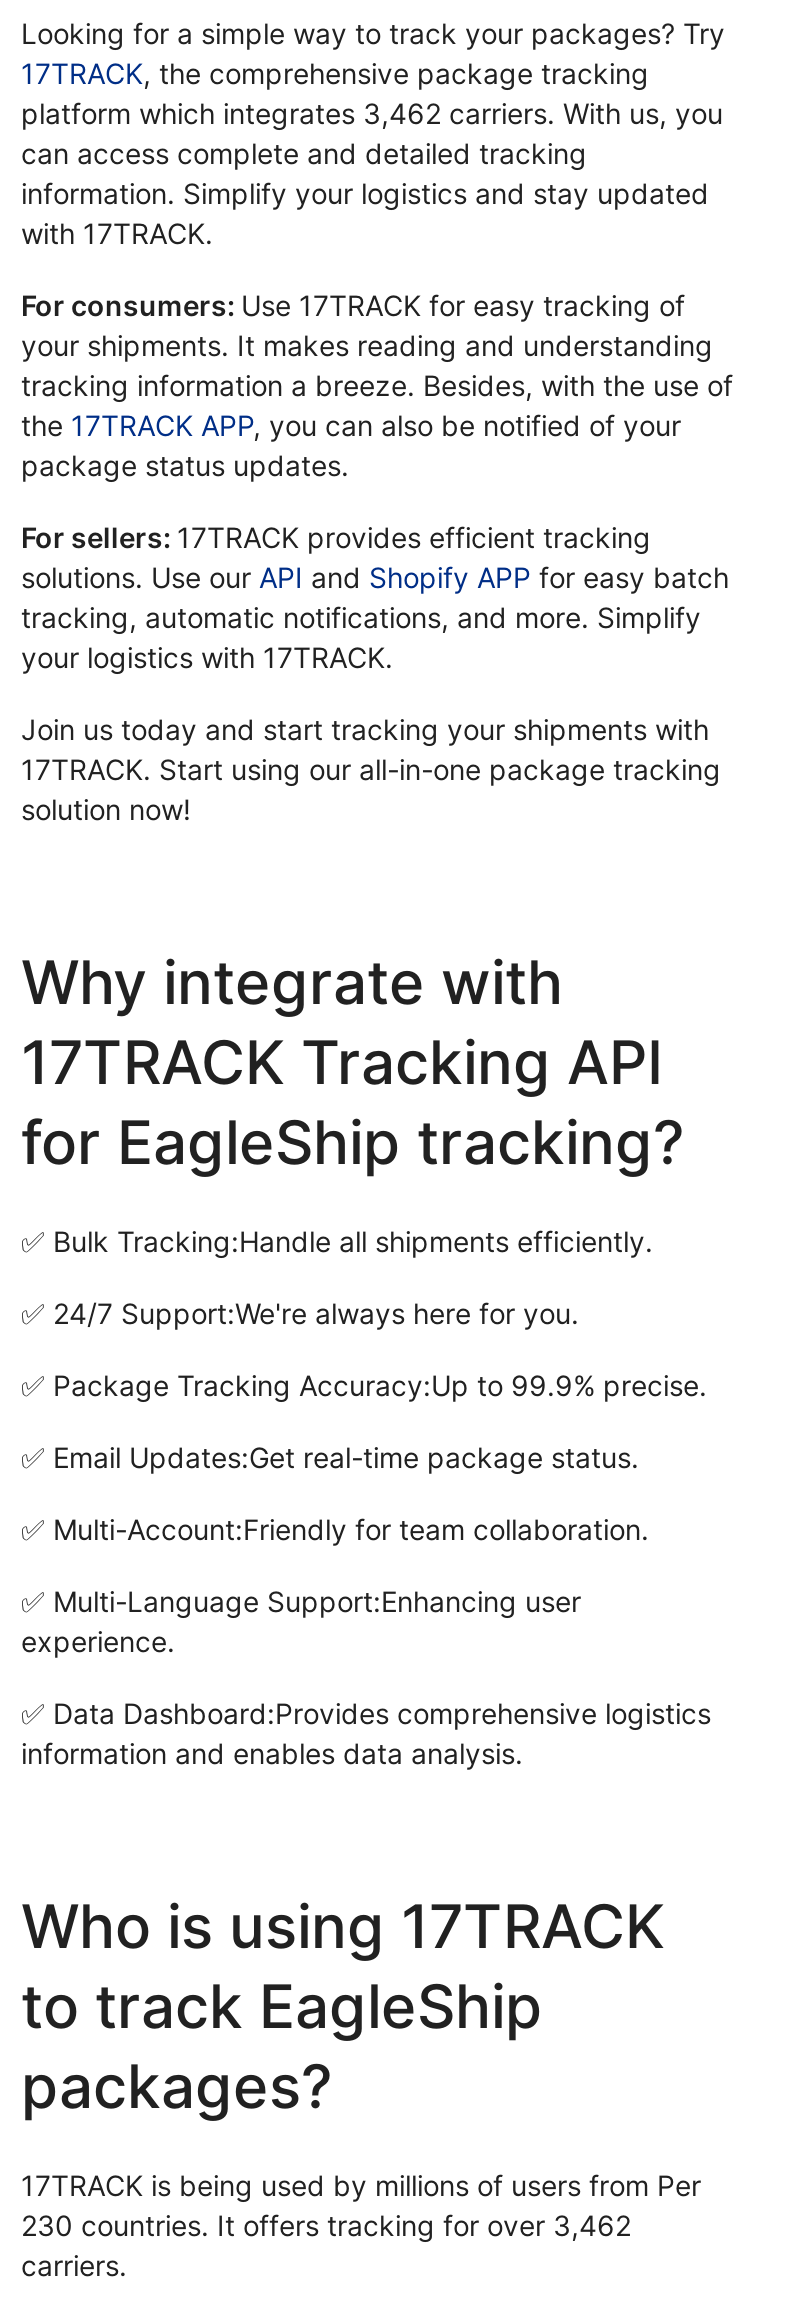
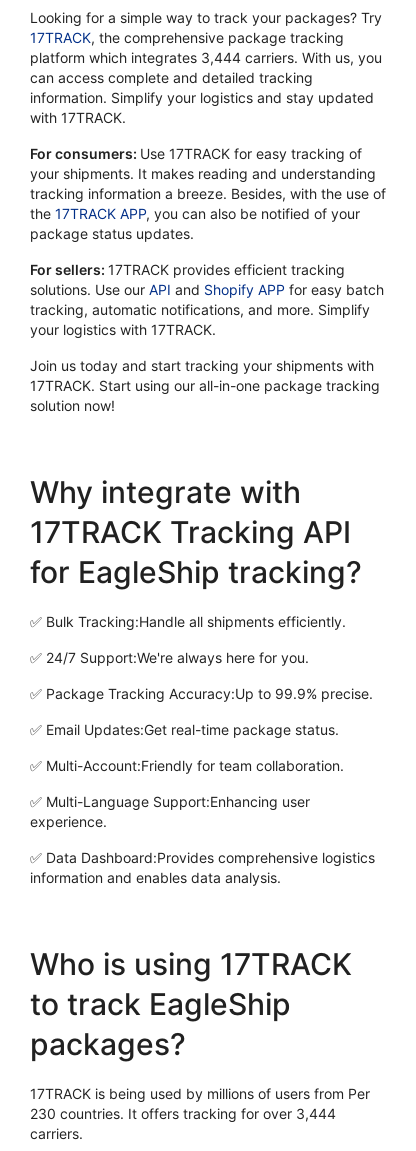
[21,97,723,131] platform which integrates 3,462 carriers. With us, you -> [30,49,382,66] platform which integrates 3,444 carriers. With us, you
[21,2209,631,2243] 230 countries. It offers tracking for over 3,462 -> [30,1105,336,1122] 230 countries. It offers tracking for over 3,444

